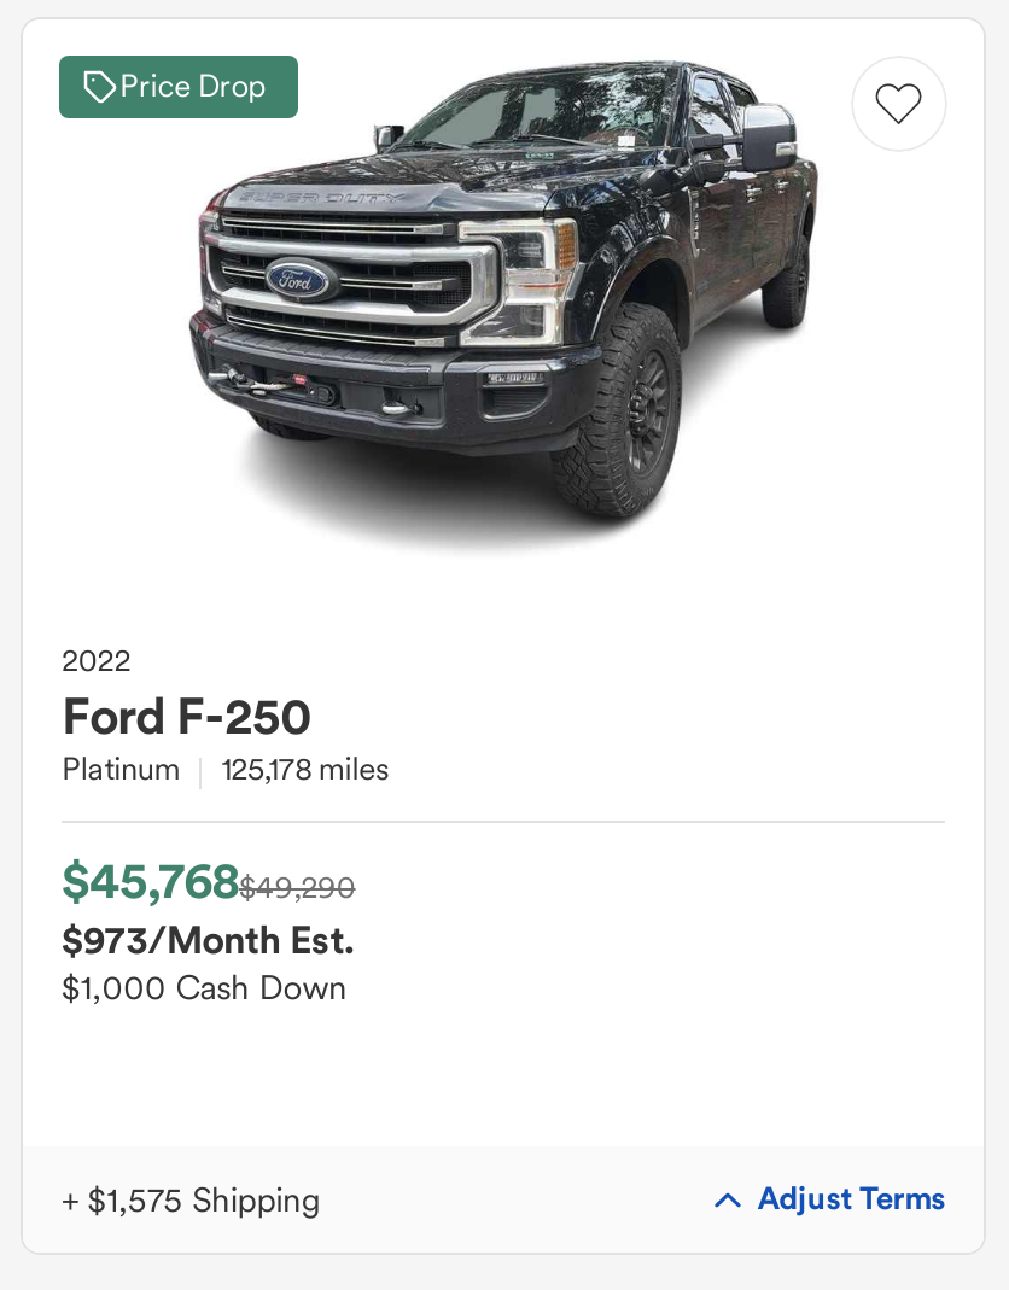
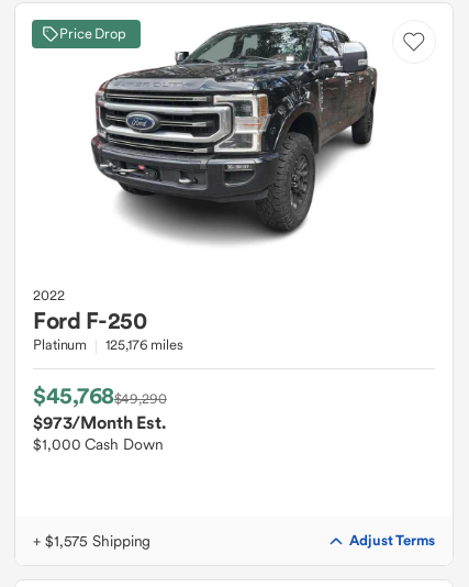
[62,748,390,789] Platinum 125,178 miles -> [33,335,183,354] Platinum 125,176 miles

